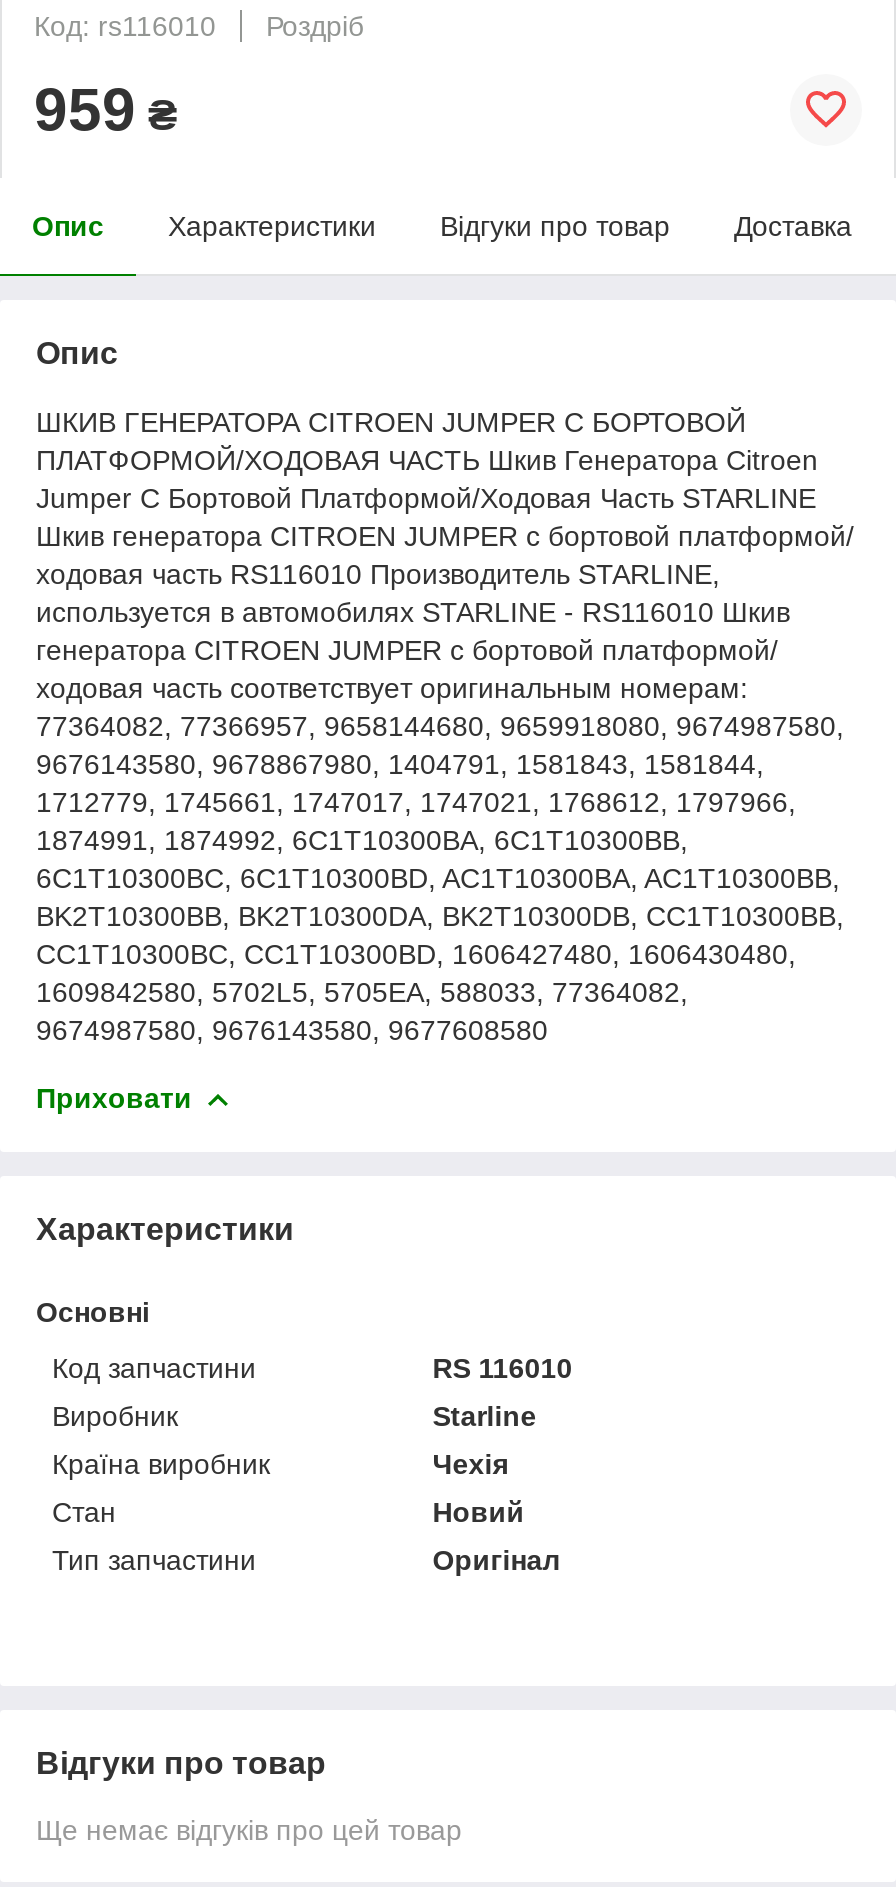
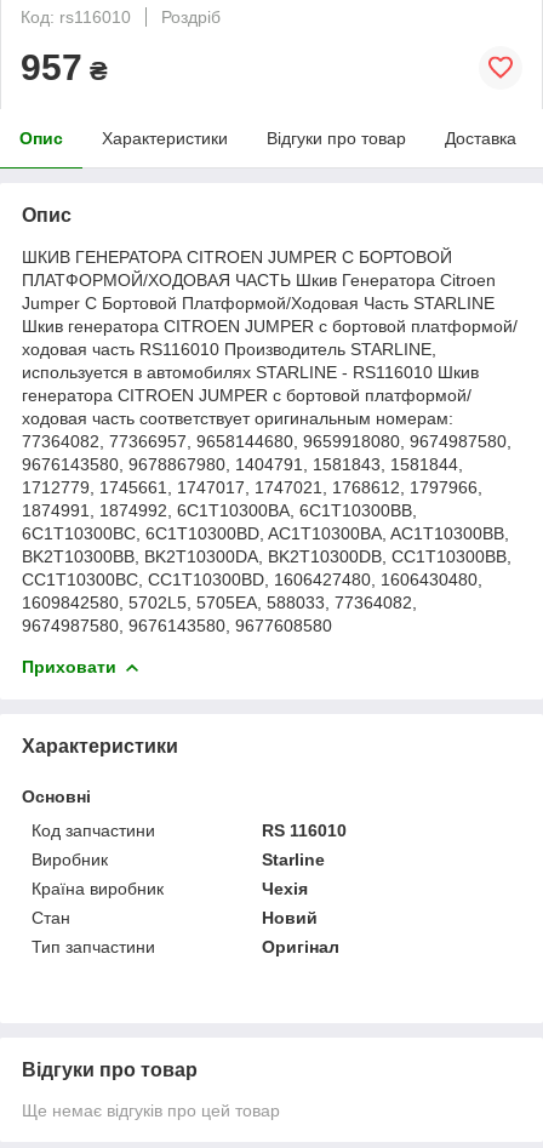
[34,76,178,142] 959 ₴ -> [21,47,108,87] 957 ₴

